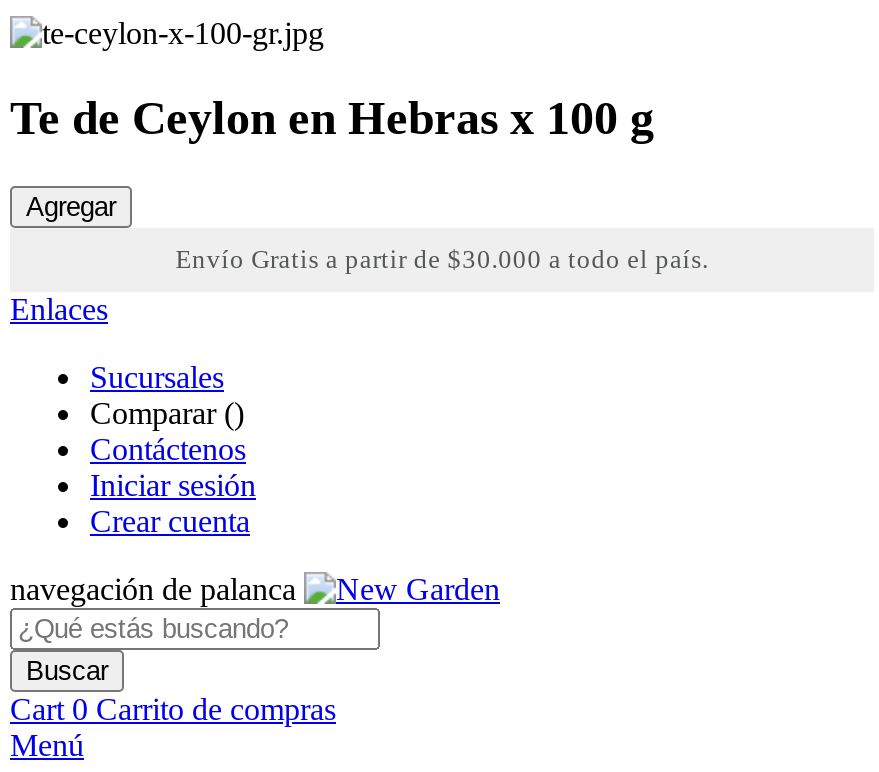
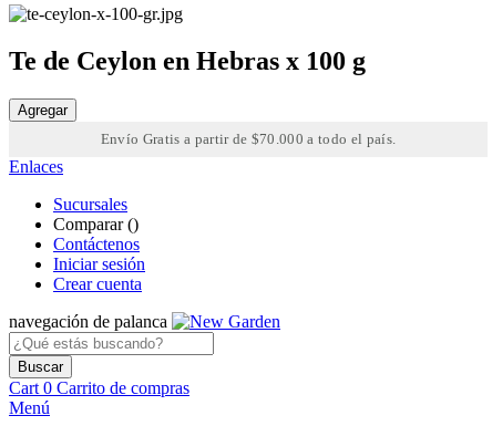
[175,244,709,274] Envío Gratis a partir de $30.000 a todo el país. -> [101,130,396,147] Envío Gratis a partir de $70.000 a todo el país.

